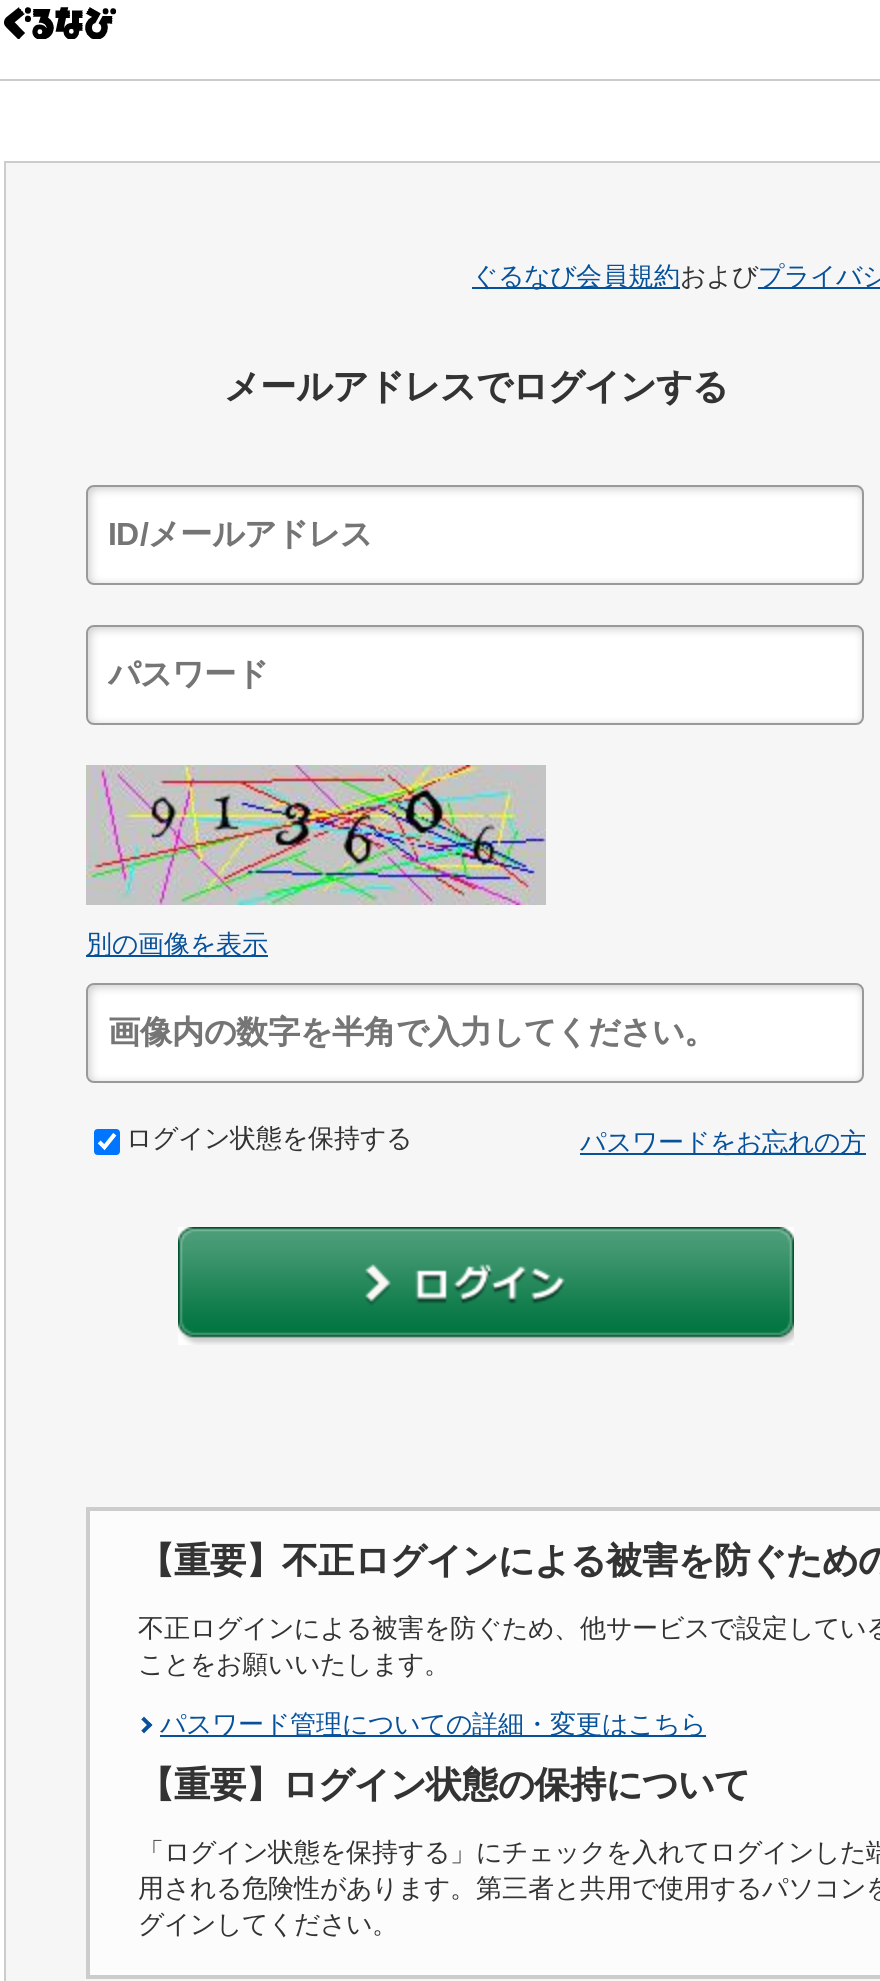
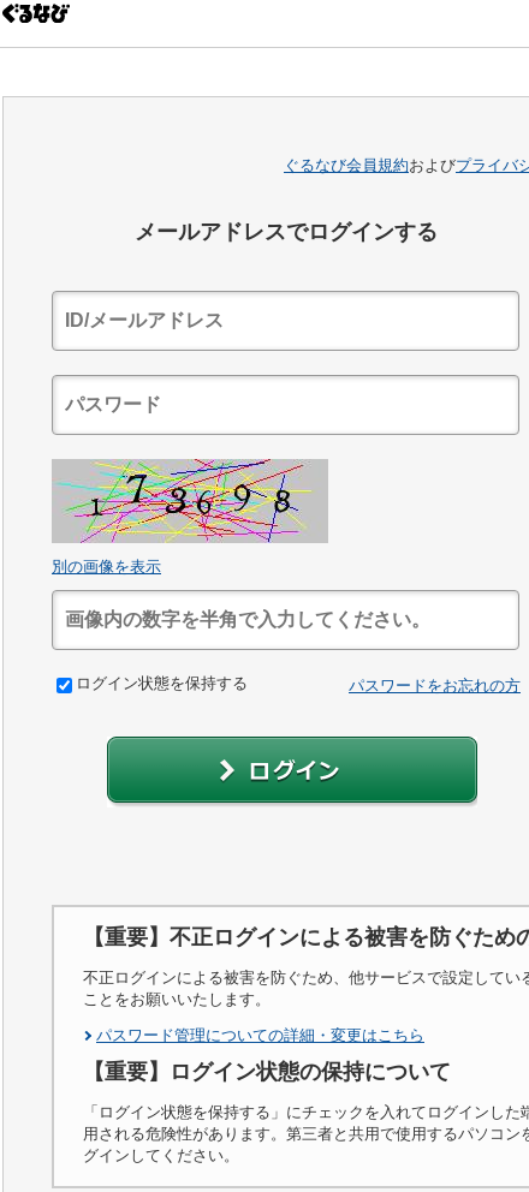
[92,765,544,905] [image] -> [58,459,326,543] [image]

